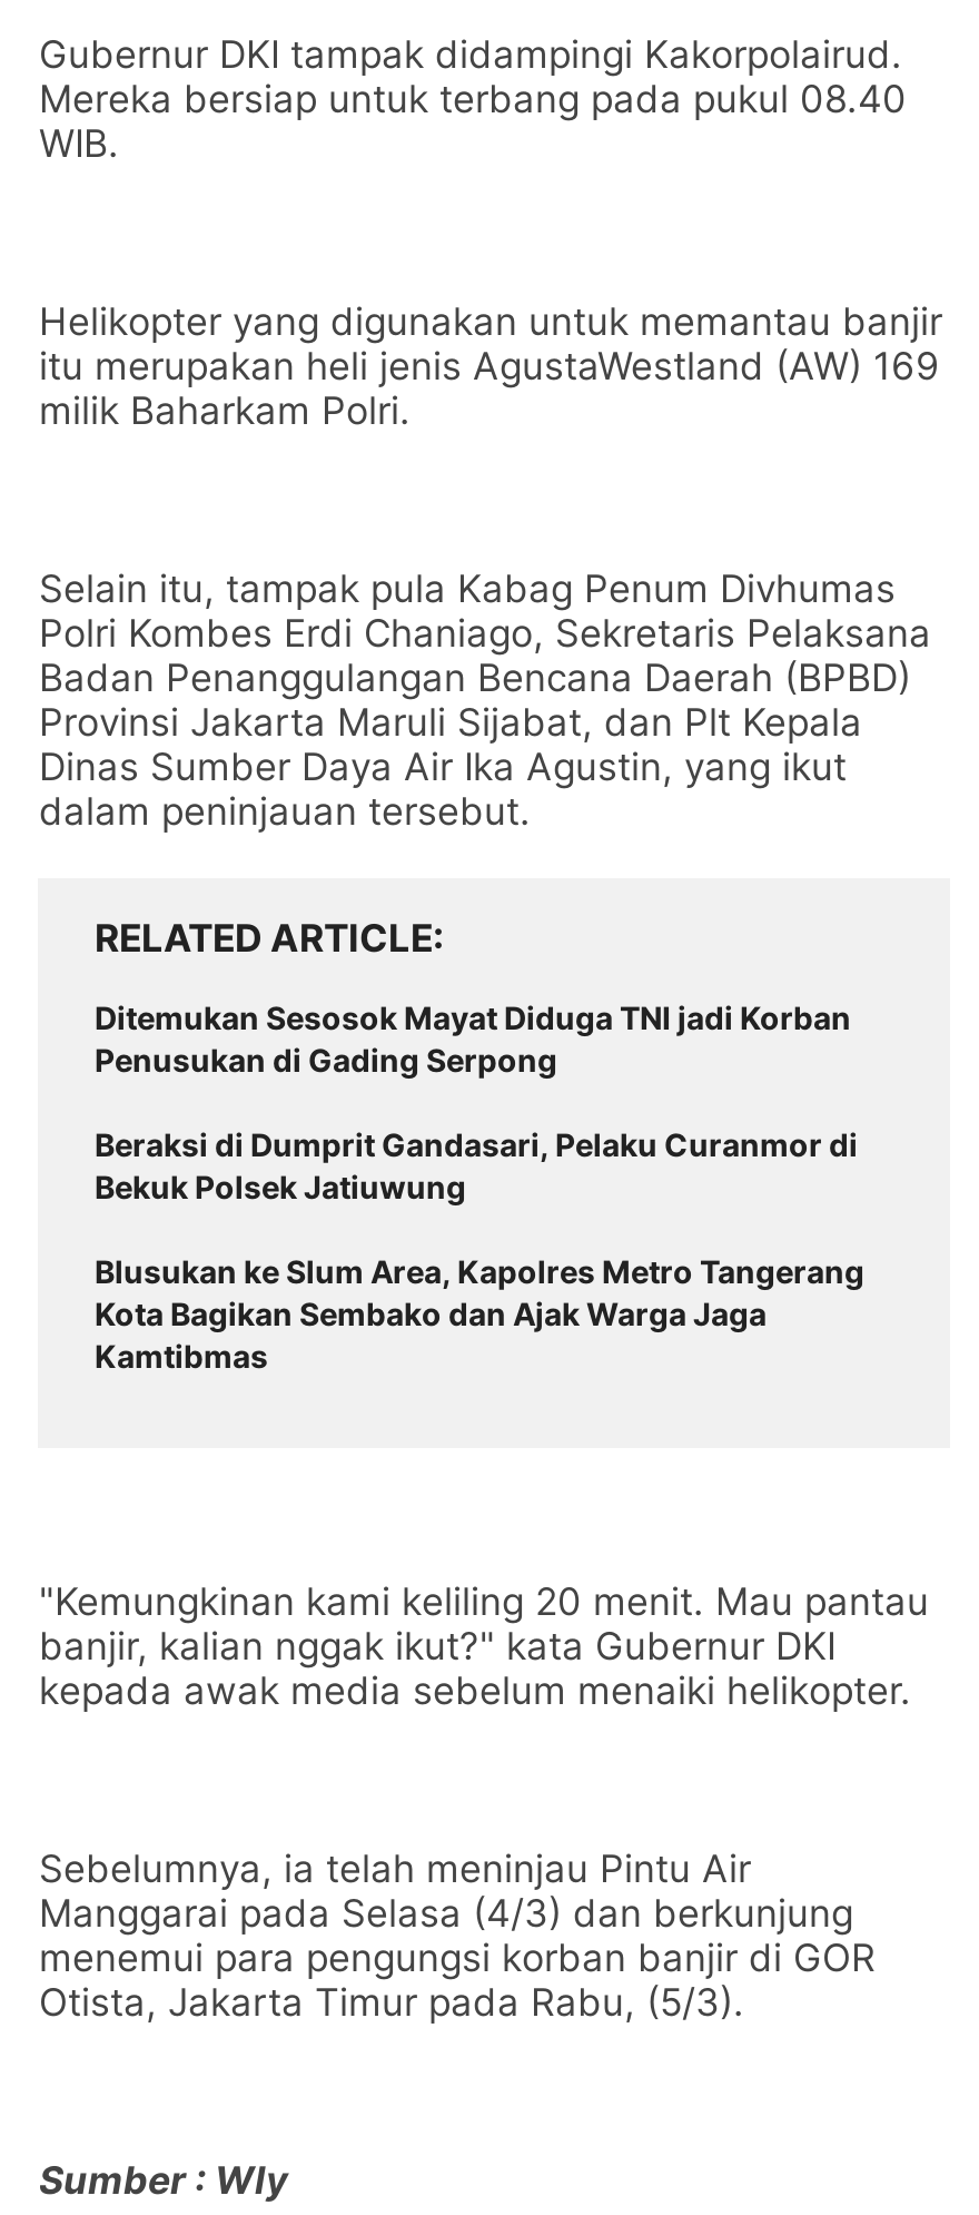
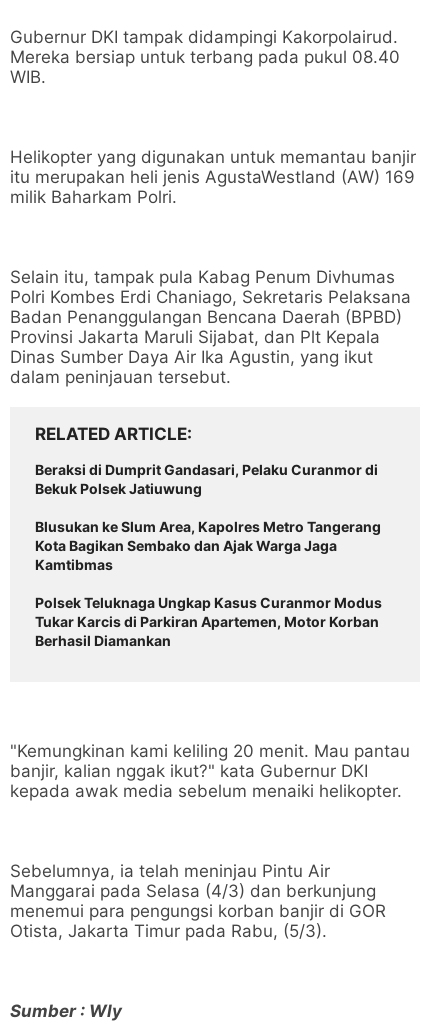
[95,998,851,1079] Ditemukan Sesosok Mayat Diduga TNI jadi Korban | Penusukan di Gading Serpong -> none
moved [95,1125,864,1375] -> [35,461,381,573]: Beraksi di Dumprit Gandasari, Pelaku Curanmor di | Bekuk Polsek Jatiuwung | Blusukan ke Slum Area, Kapolres Metro Tangerang | Kota Bagikan Sembako dan Ajak Warga Jaga | Kamtibmas
none -> [35,594,382,649] Polsek Teluknaga Ungkap Kasus Curanmor Modus | Tukar Karcis di Parkiran Apartemen, Motor Korban | Berhasil Diamankan

